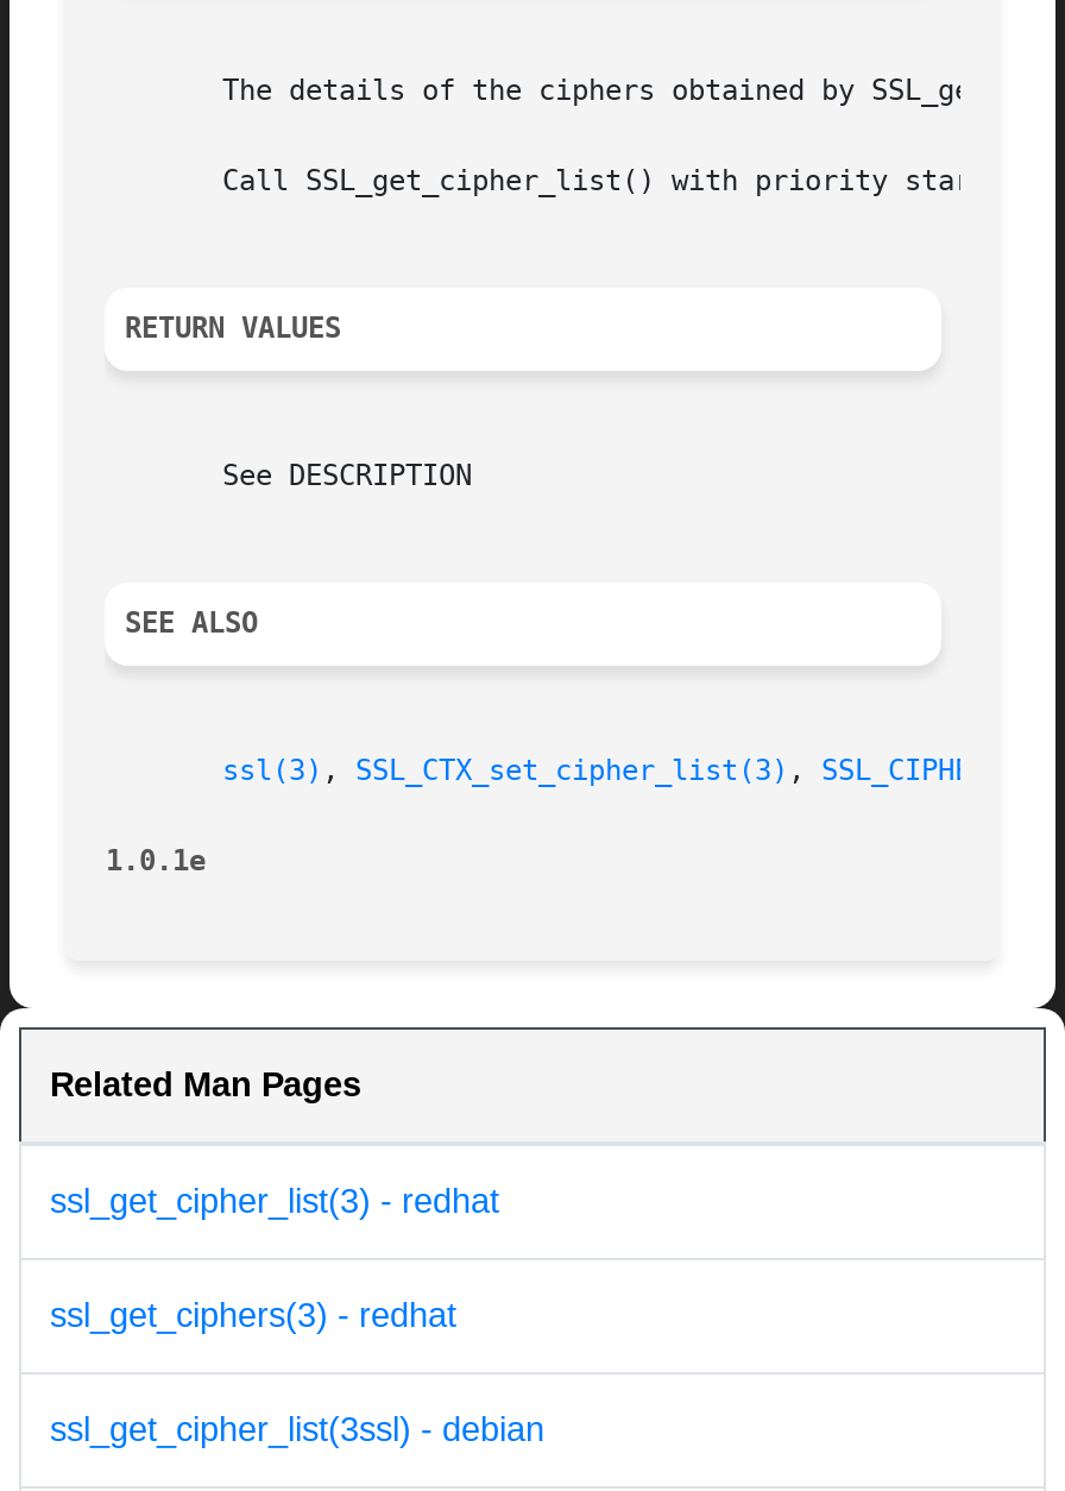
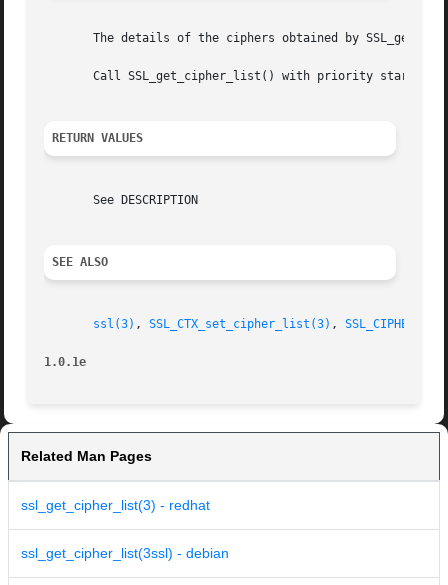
[50,1297,456,1335] ssl_get_ciphers(3) - redhat -> none

